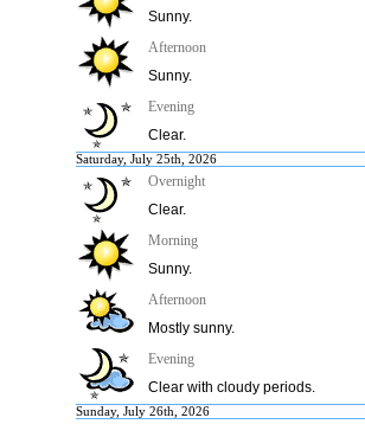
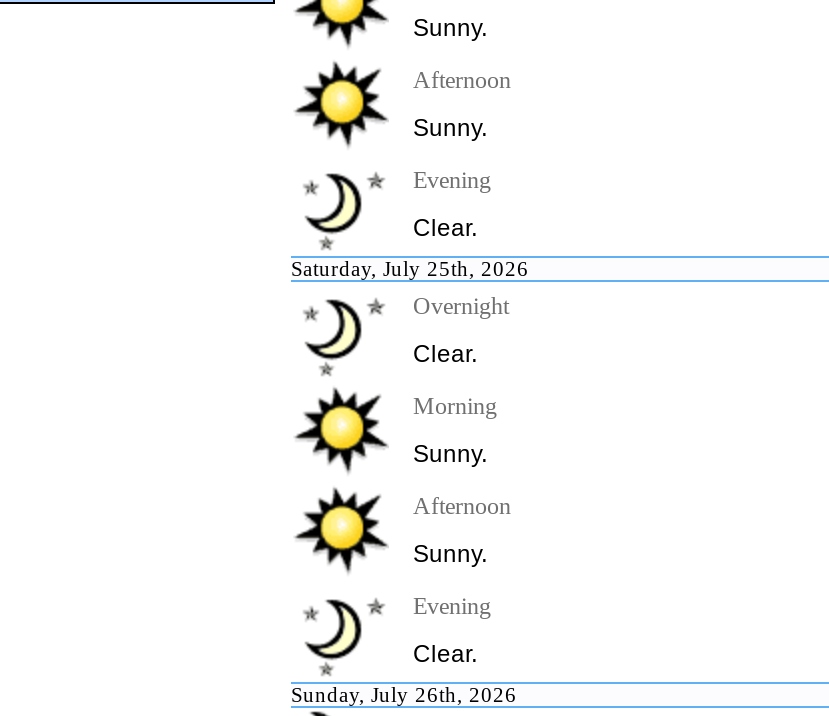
[78,289,235,338] [image] | Mostly sunny. -> [295,486,487,574] [image] | Sunny.
[79,347,315,398] [image] | Clear with cloudy periods. -> [299,588,477,674] [image] | Clear.

